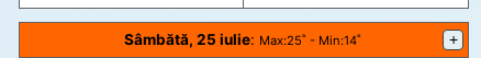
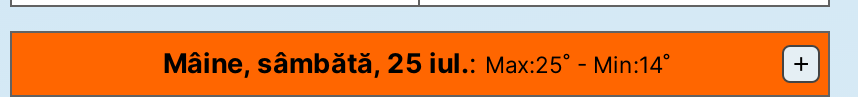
[124,30,361,48] Sâmbătă, 25 iulie: Max:25˚ - Min:14˚ -> [163,46,671,78] Mâine, sâmbătă, 25 iul.: Max:25˚ - Min:14˚

